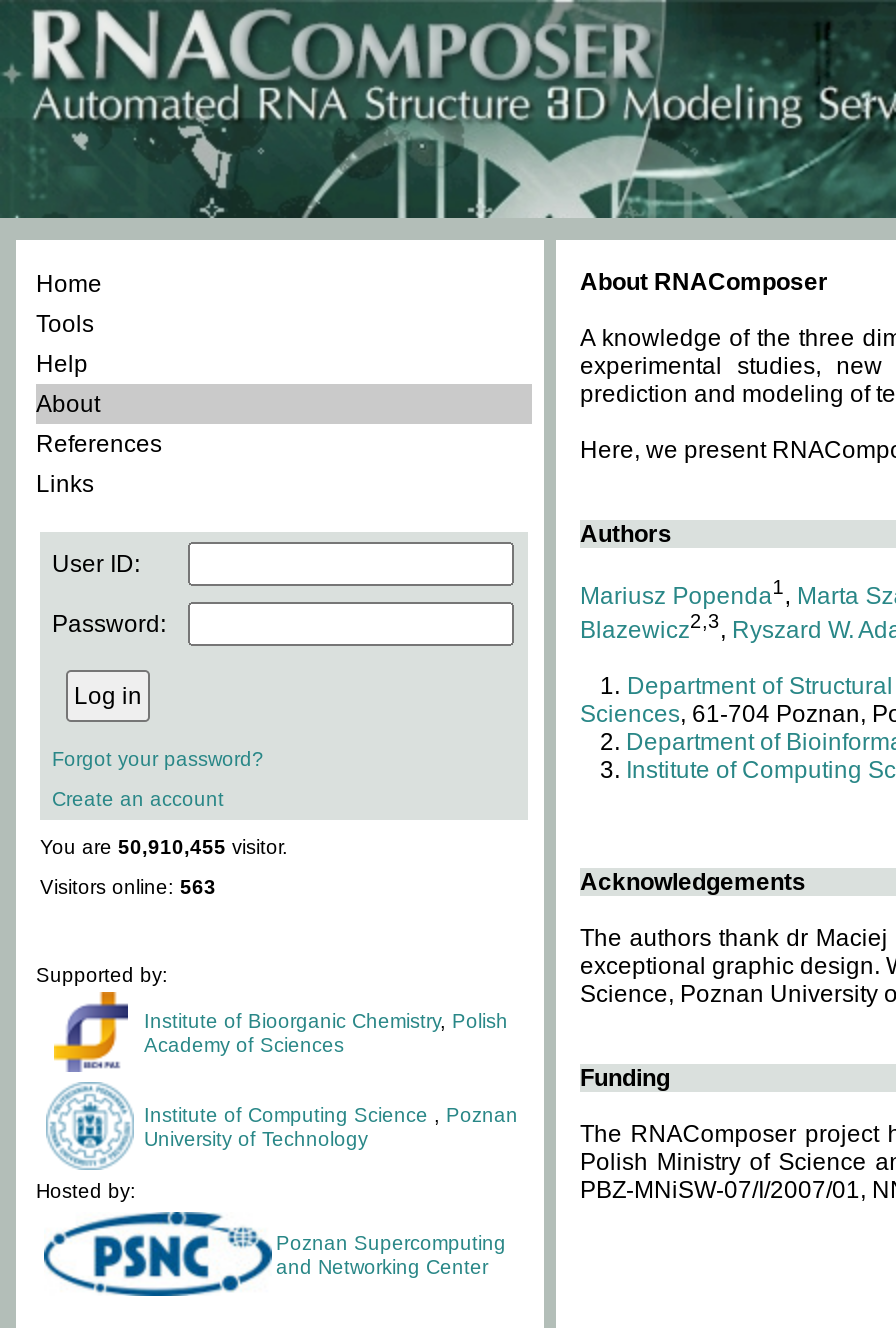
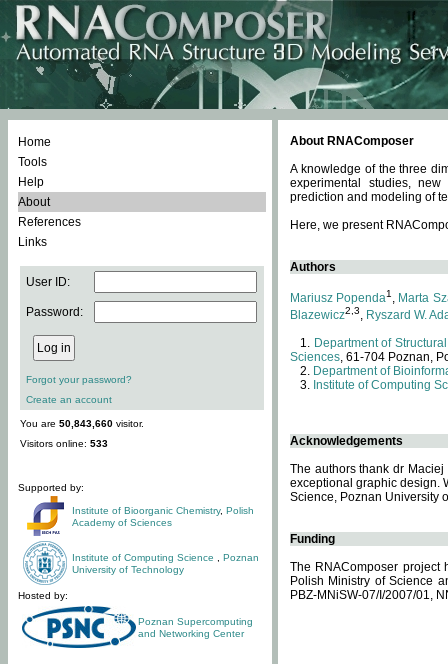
[40,836,288,858] You are 50,910,455 visitor. -> [20,418,144,429] You are 50,843,660 visitor.
[40,876,216,898] Visitors online: 563 -> [20,438,108,449] Visitors online: 533

